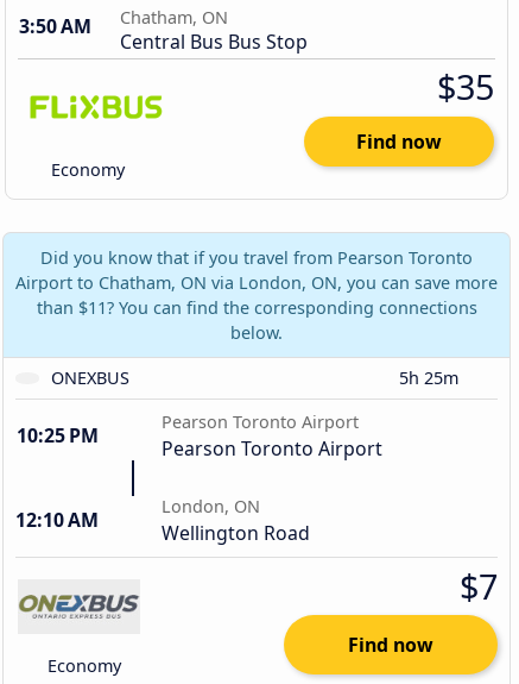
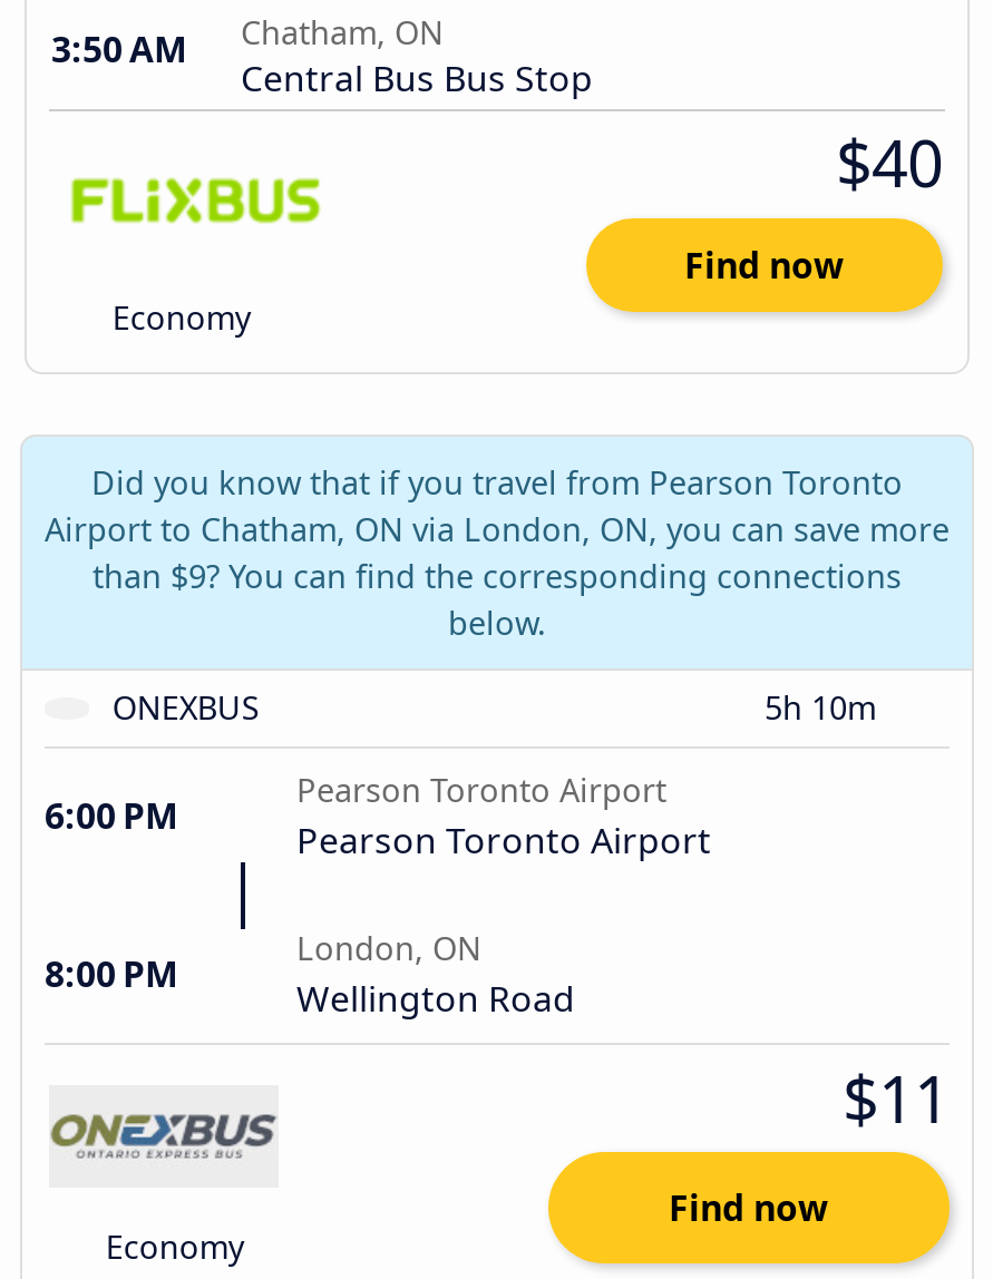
[437,63,494,110] $35 -> [836,119,943,205] $40
[36,296,477,318] than $11? You can find the corresponding connections -> [93,554,902,596] than $9? You can find the corresponding connections
[399,366,463,389] 5h 25m -> [765,685,885,728] 5h 10m
[17,422,99,448] 10:25 PM -> [45,790,178,839] 6:00 PM
[15,506,99,532] 12:10 AM -> [45,948,178,997] 8:00 PM
[460,562,498,609] $7 -> [843,1053,950,1140] $11

